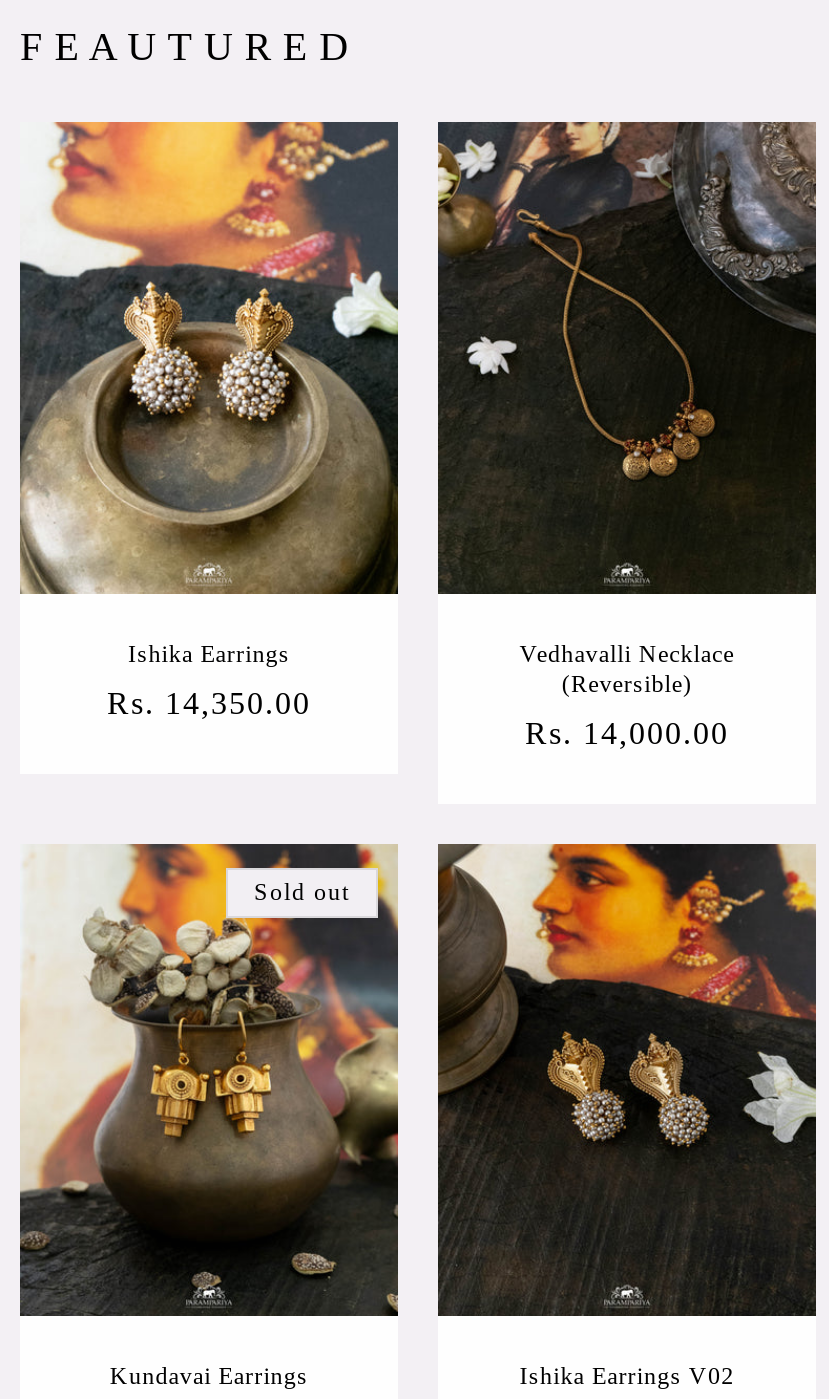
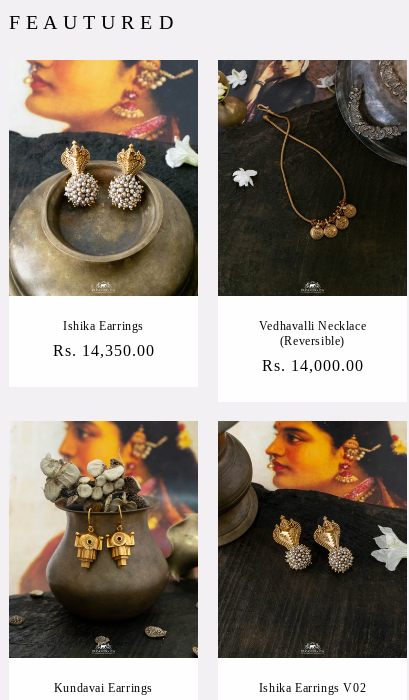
[254,878,350,906] Sold out -> none

